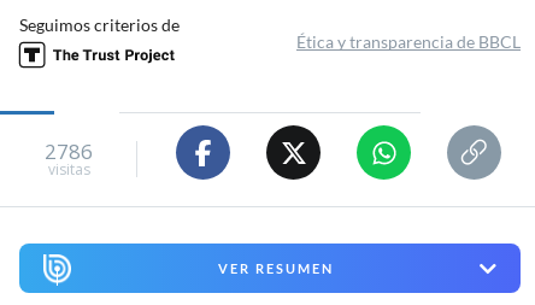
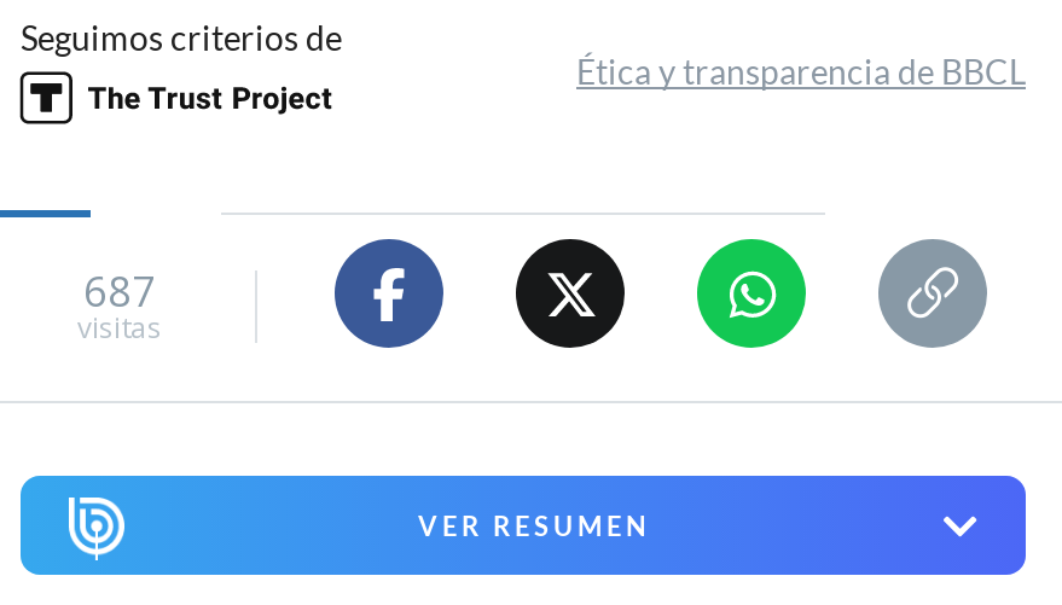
[45,137,93,165] 2786 -> [83,263,156,319] 687

